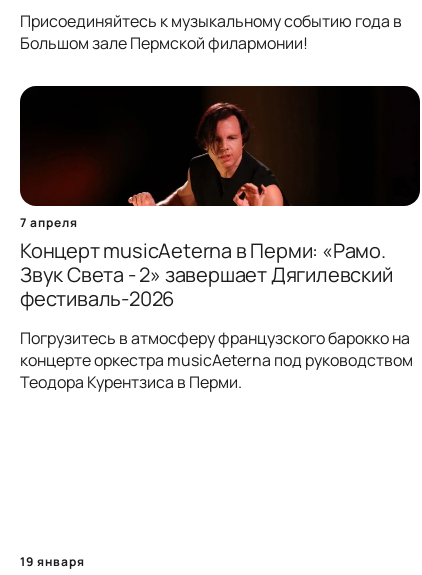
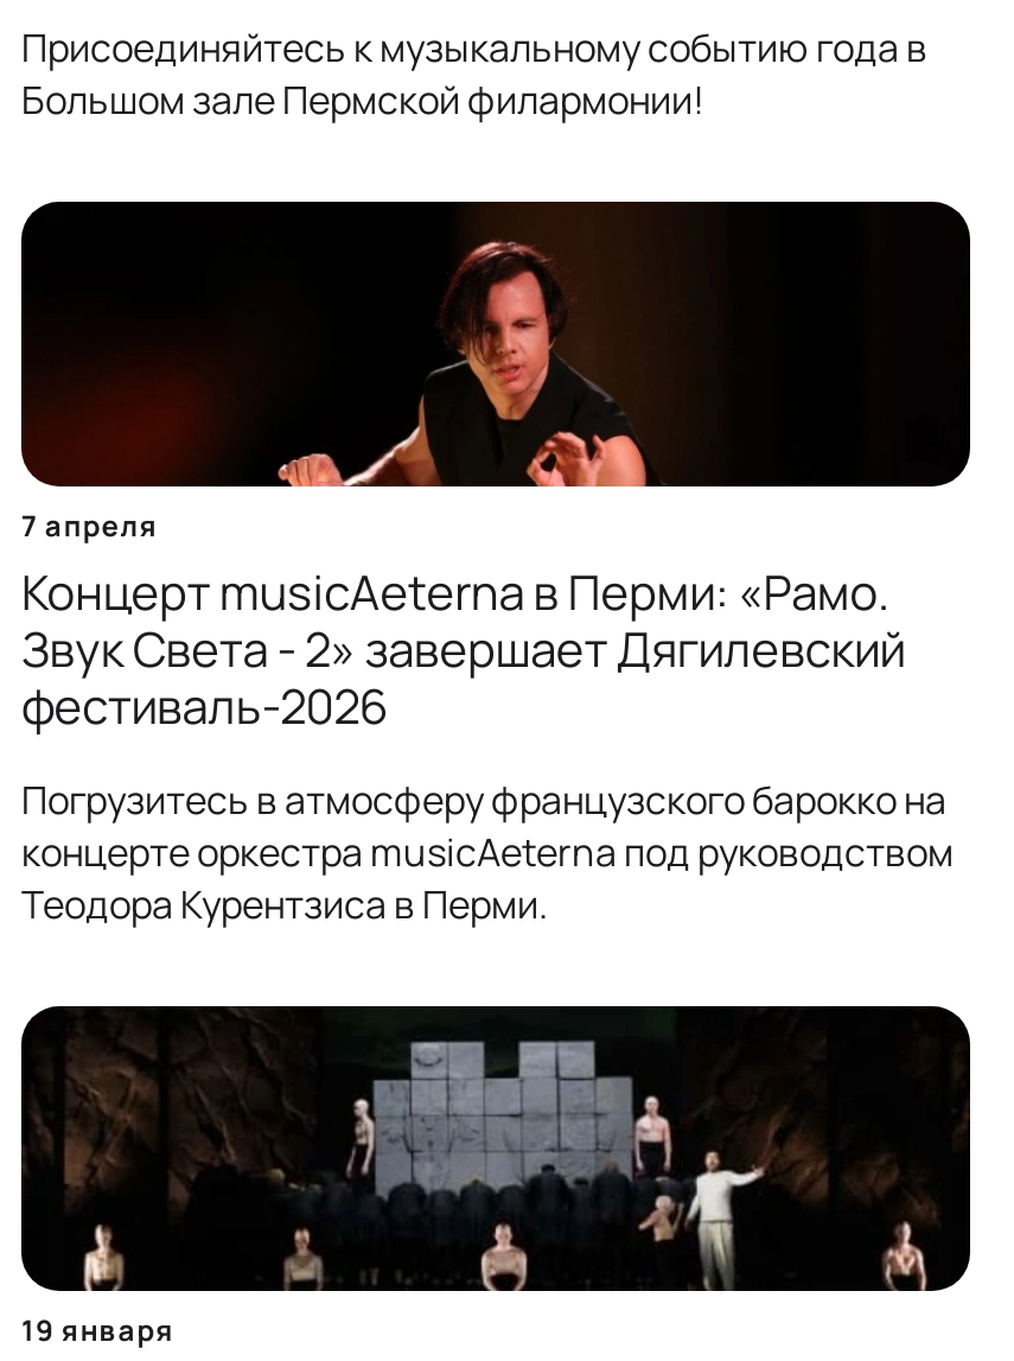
none -> [19,1004,972,1293] [image]

